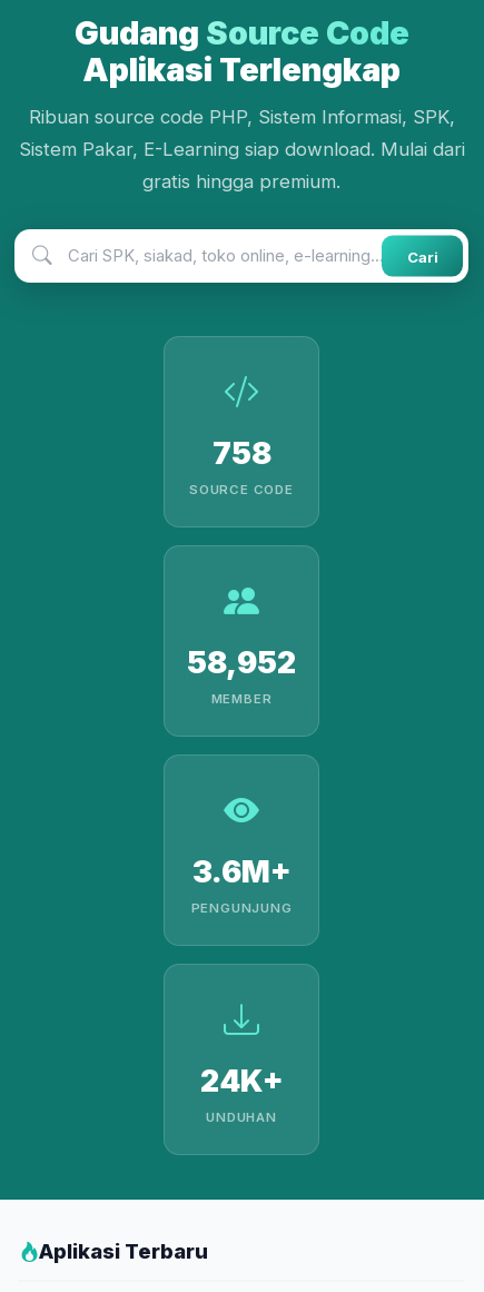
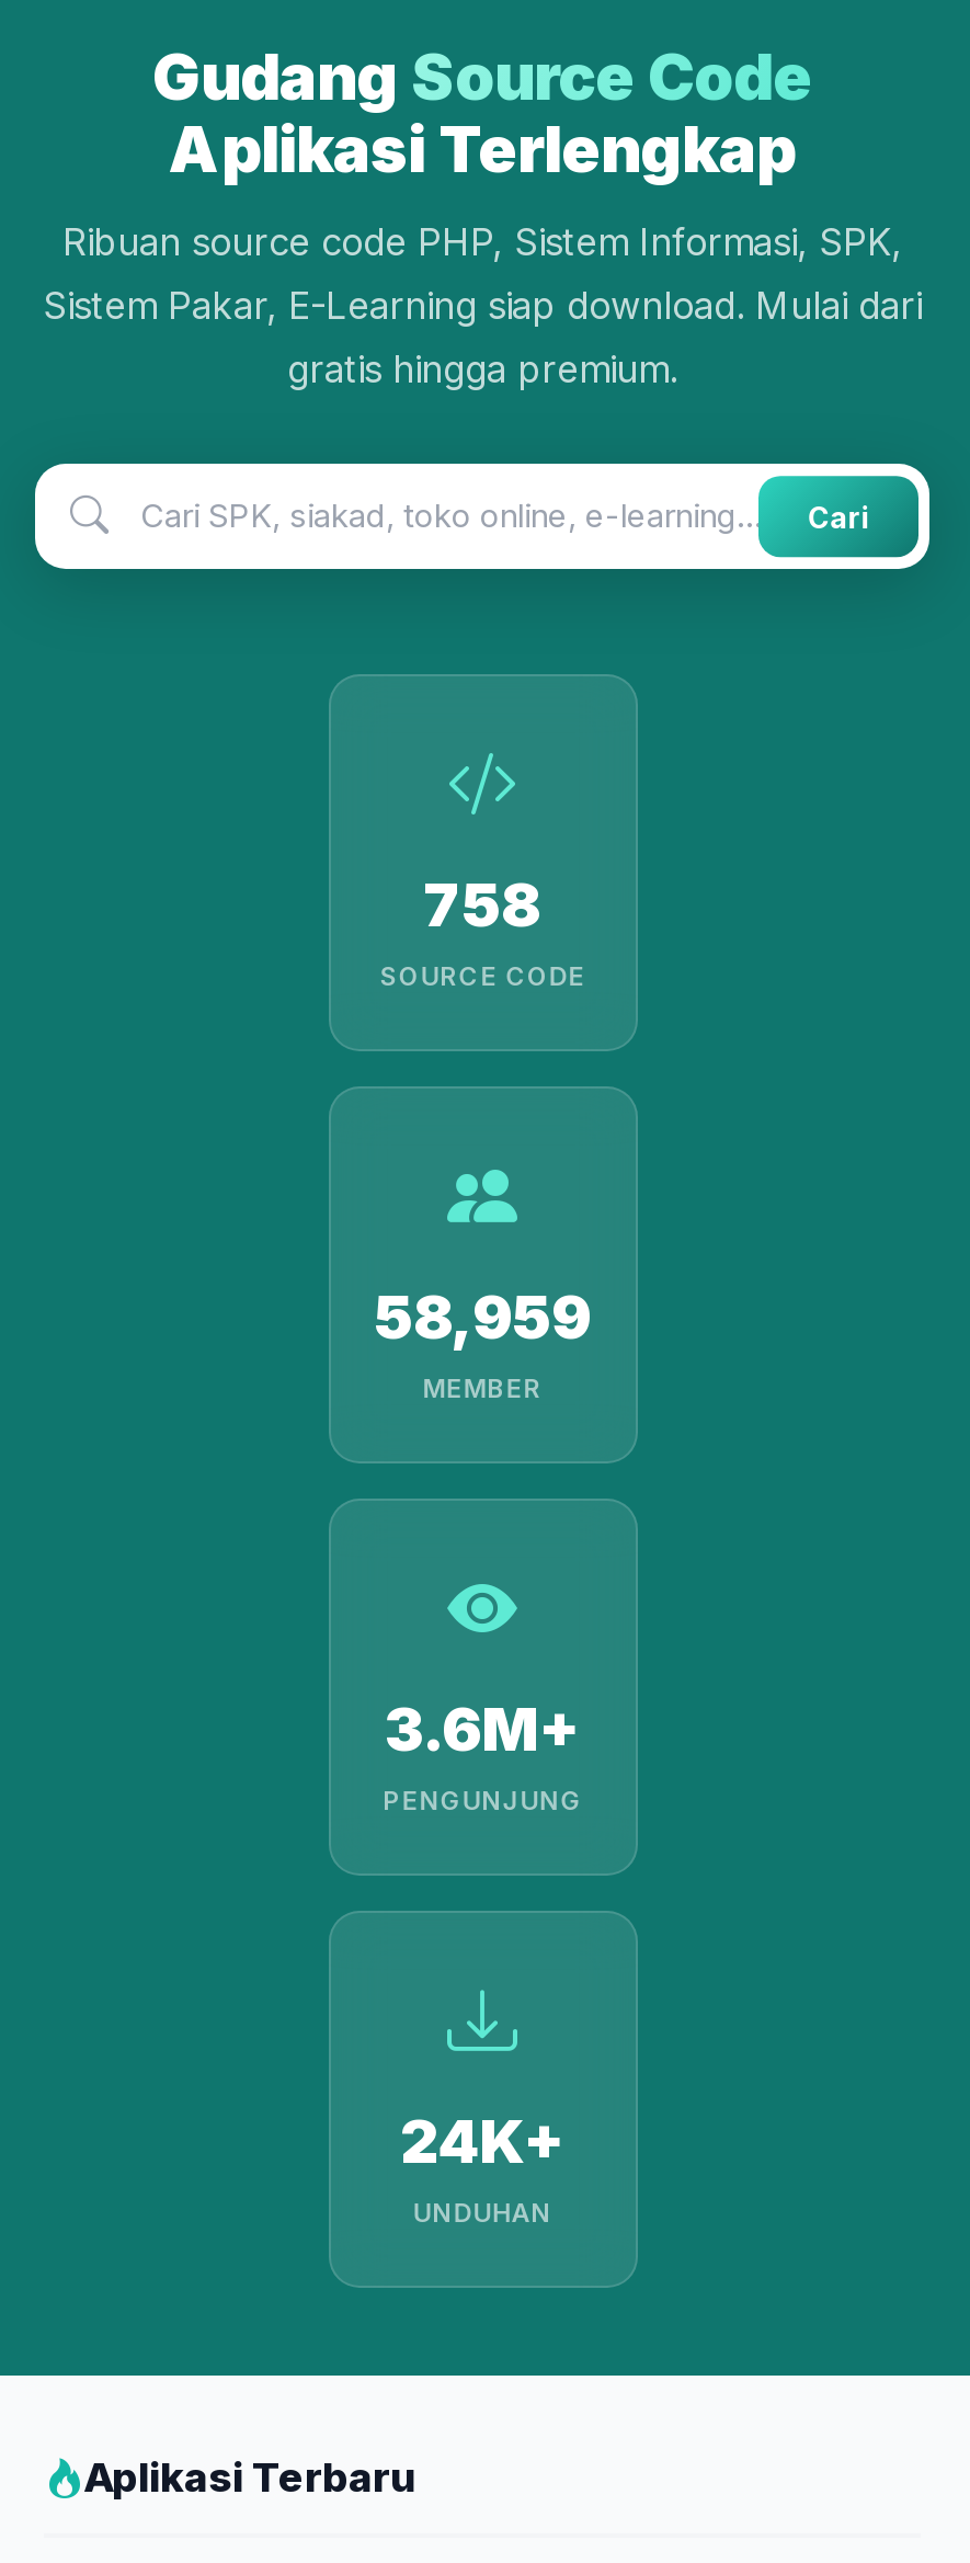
[187,645,296,681] 58,952 -> [374,1282,591,1355] 58,959

